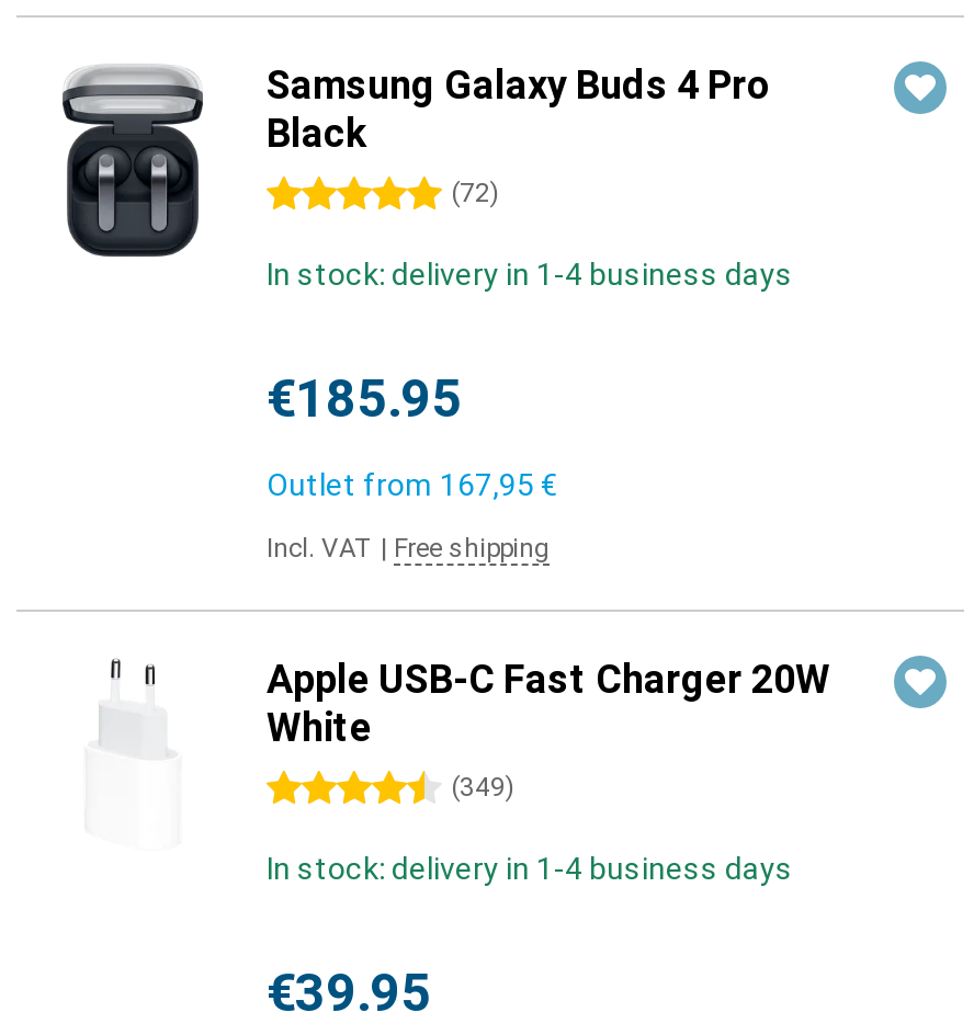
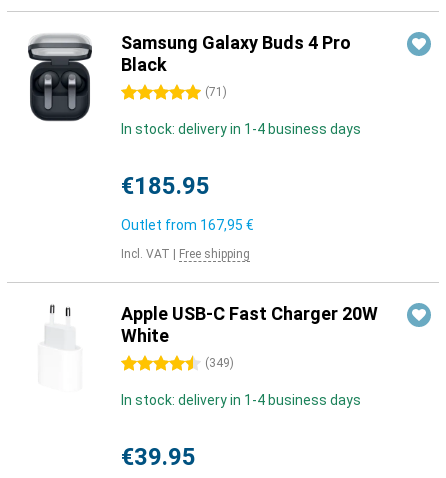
[451,178,499,208] (72) -> [205,85,227,99] (71)

